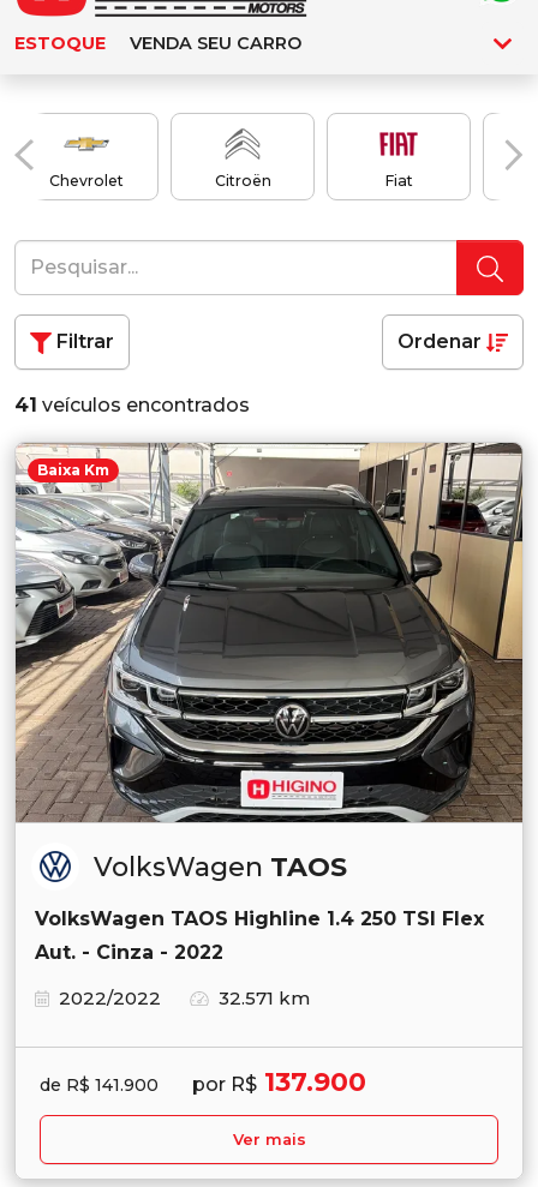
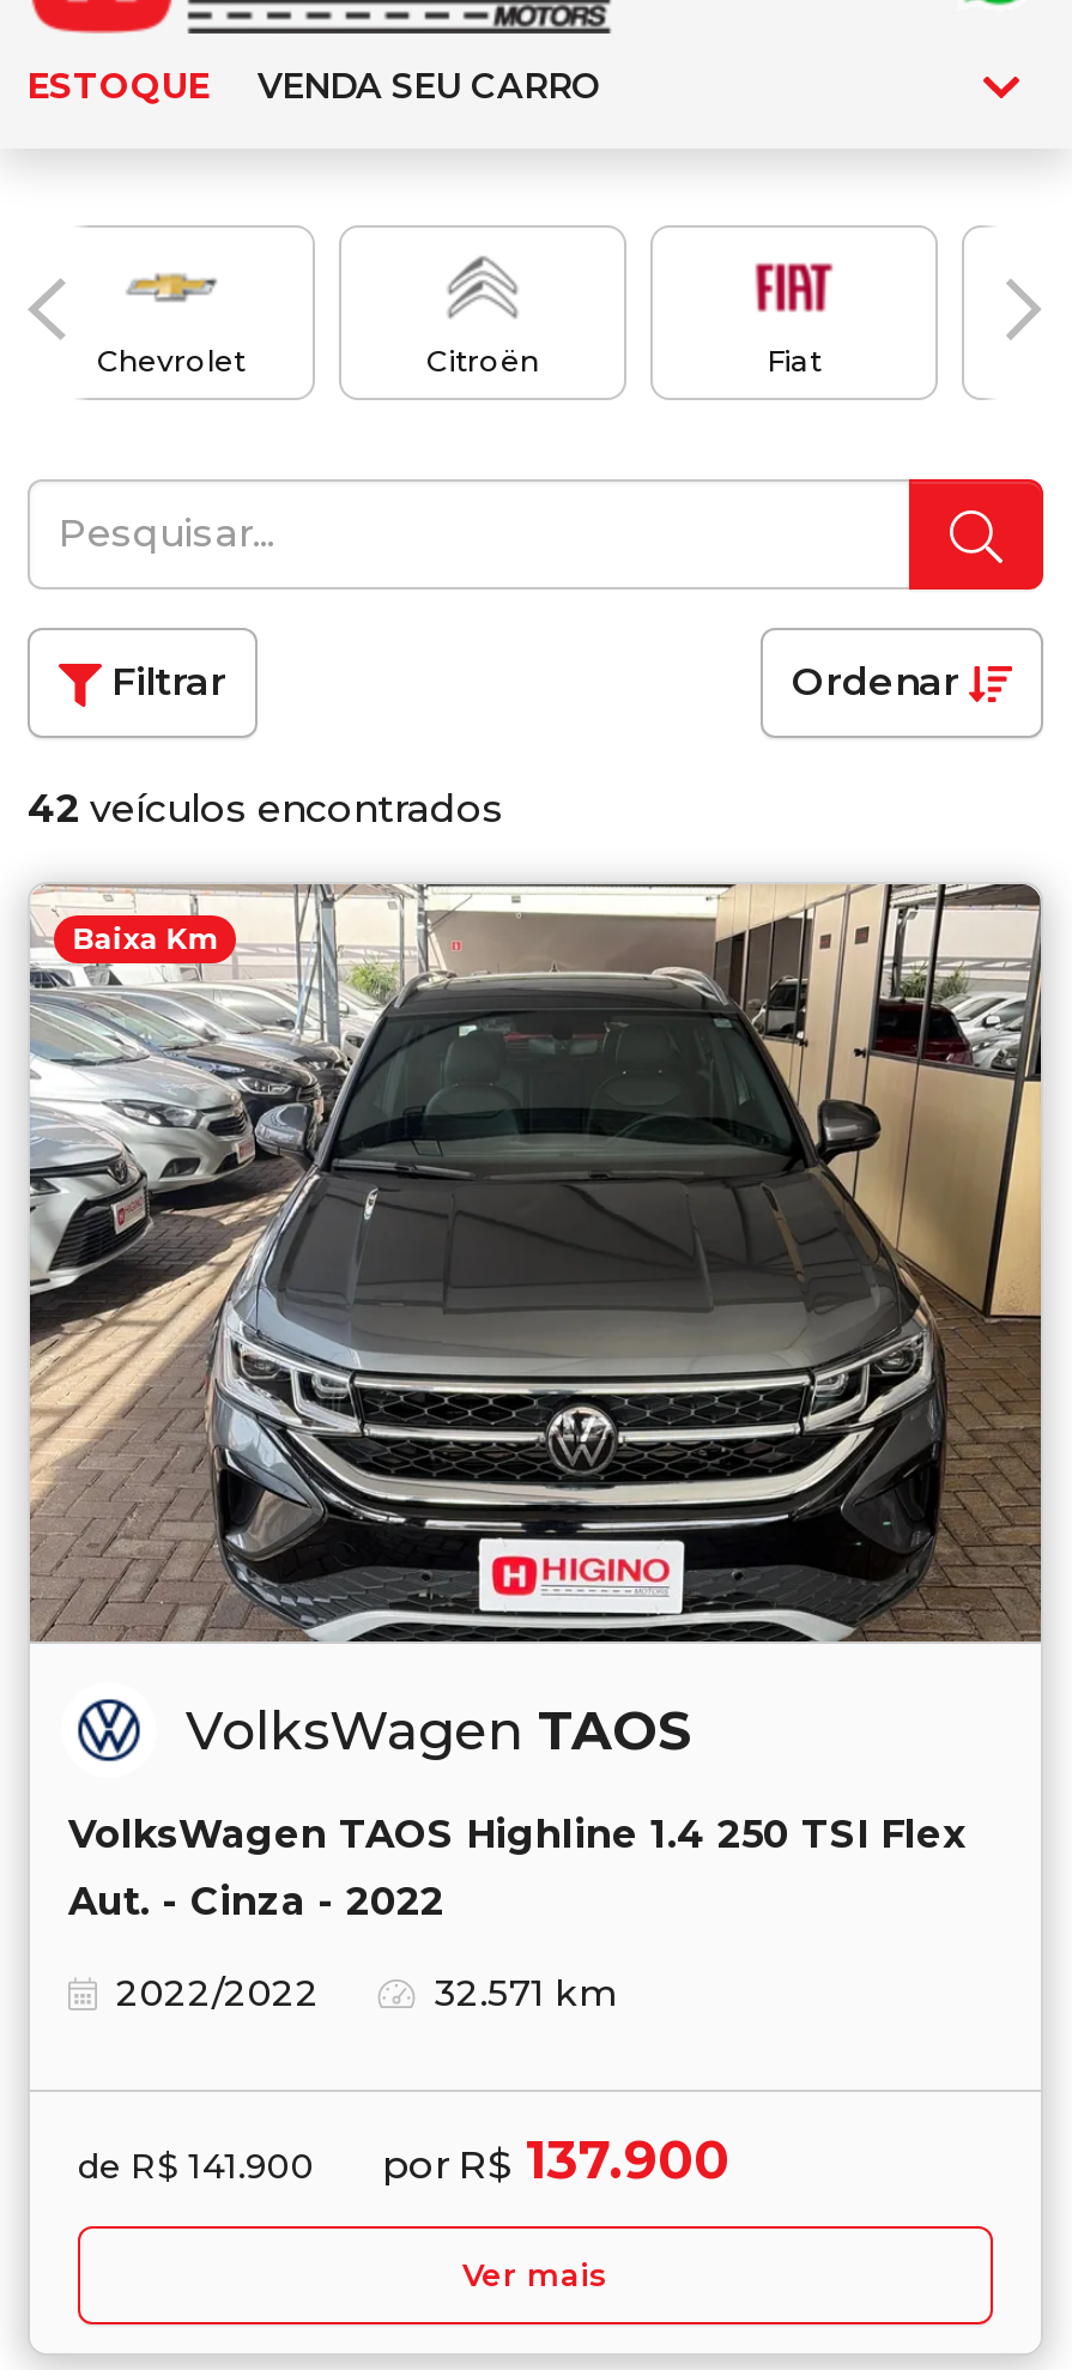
[14,393,250,416] 41 veículos encontrados -> [28,786,504,831] 42 veículos encontrados

